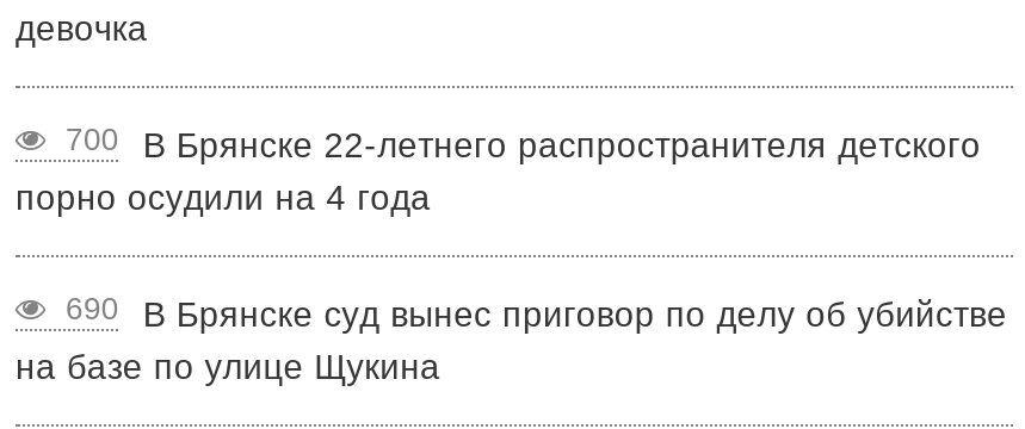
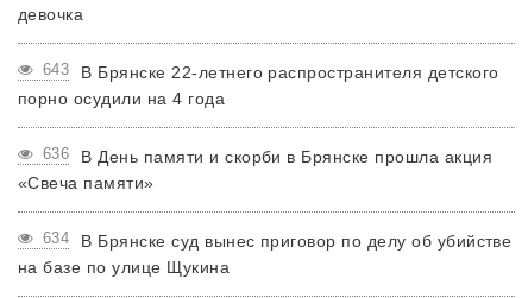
[55,122,981,164] 700 В Брянске 22-летнего распространителя детского -> [37,61,499,82] 643 В Брянске 22-летнего распространителя детского
[55,291,119,327] 690 -> [18,145,492,247] 636 | В День памяти и скорби в Брянске прошла акция | «Свеча памяти» | 634

